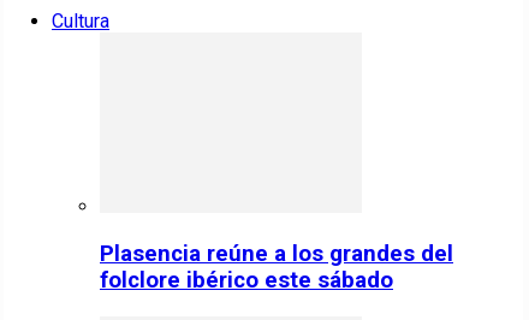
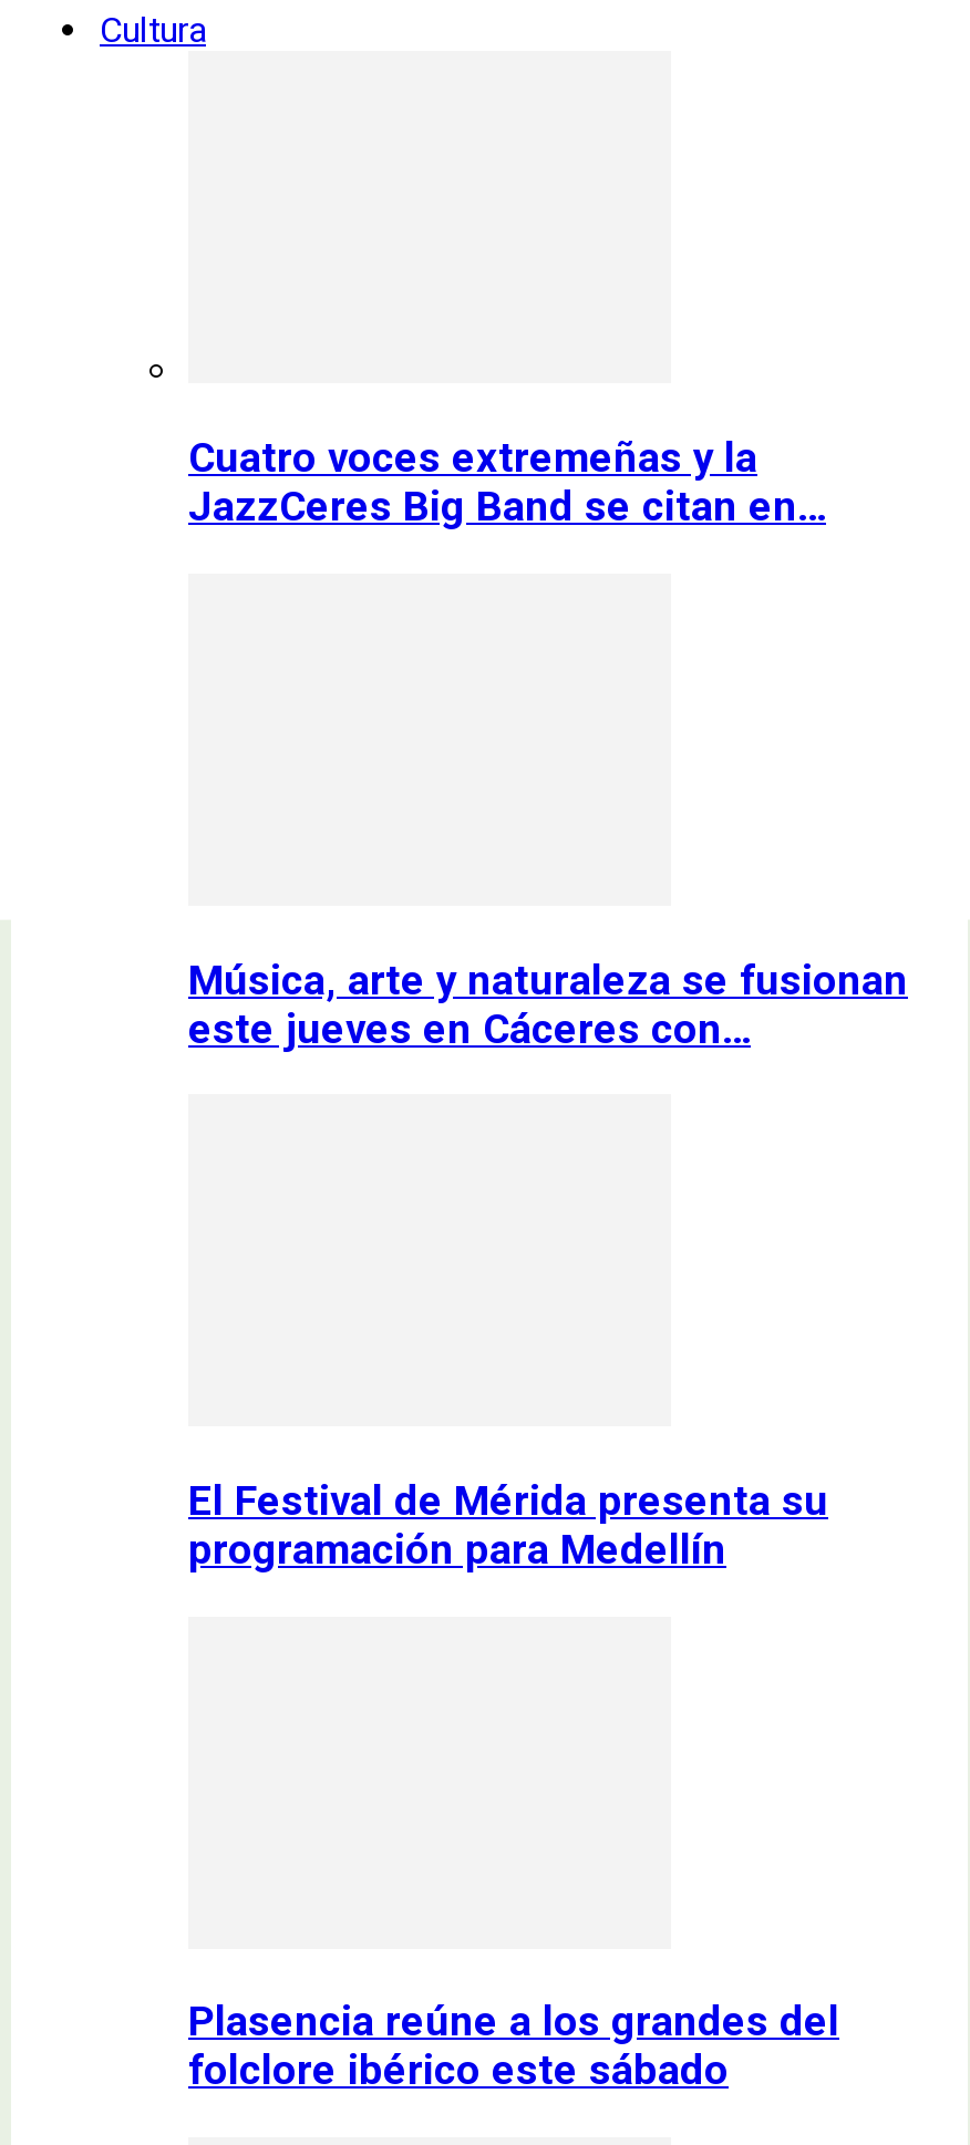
none -> [188,434,826,532] Cuatro voces extremeñas y la | JazzCeres Big Band se citan en…
none -> [188,956,908,1053] Música, arte y naturaleza se fusionan | este jueves en Cáceres con…
none -> [188,1477,828,1575] El Festival de Mérida presenta su | programación para Medellín

